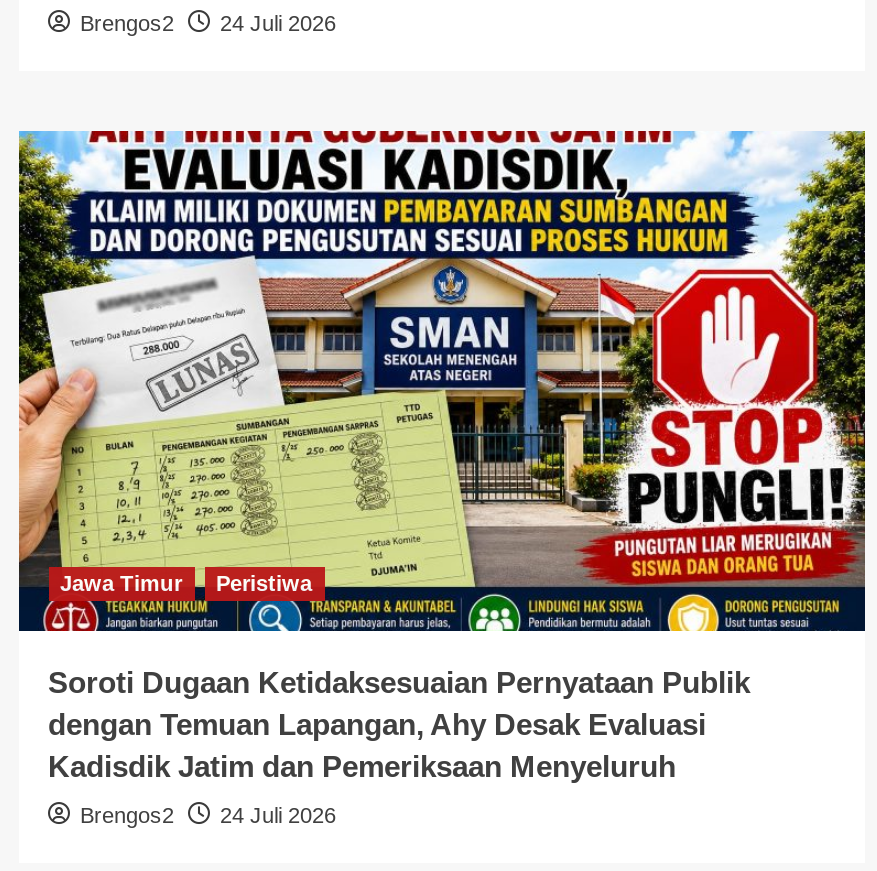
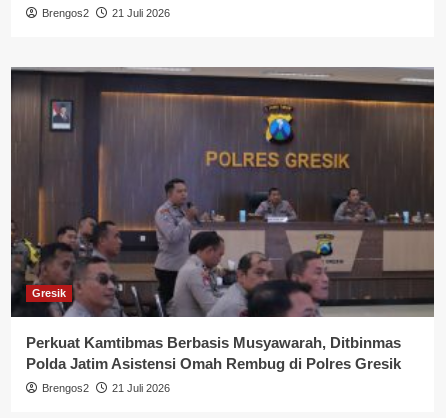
[80,11,336,35] Brengos2 24 Juli 2026 -> [41,7,169,19] Brengos2 21 Juli 2026
[17,130,865,634] [image] | Jawa Timur | Peristiwa -> [10,66,435,317] [image] | Gresik
[48,665,750,783] Soroti Dugaan Ketidaksesuaian Pernyataan Publik | dengan Temuan Lapangan, Ahy Desak Evaluasi | Kadisdik Jatim dan Pemeriksaan Menyeluruh -> [25,334,400,372] Perkuat Kamtibmas Berbasis Musyawarah, Ditbinmas | Polda Jatim Asistensi Omah Rembug di Polres Gresik
[80,803,336,827] Brengos2 24 Juli 2026 -> [41,382,169,394] Brengos2 21 Juli 2026

